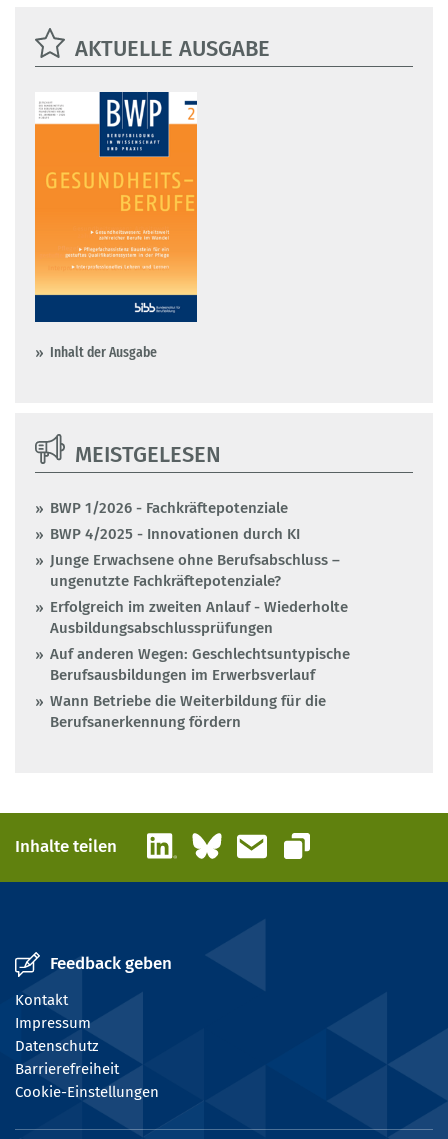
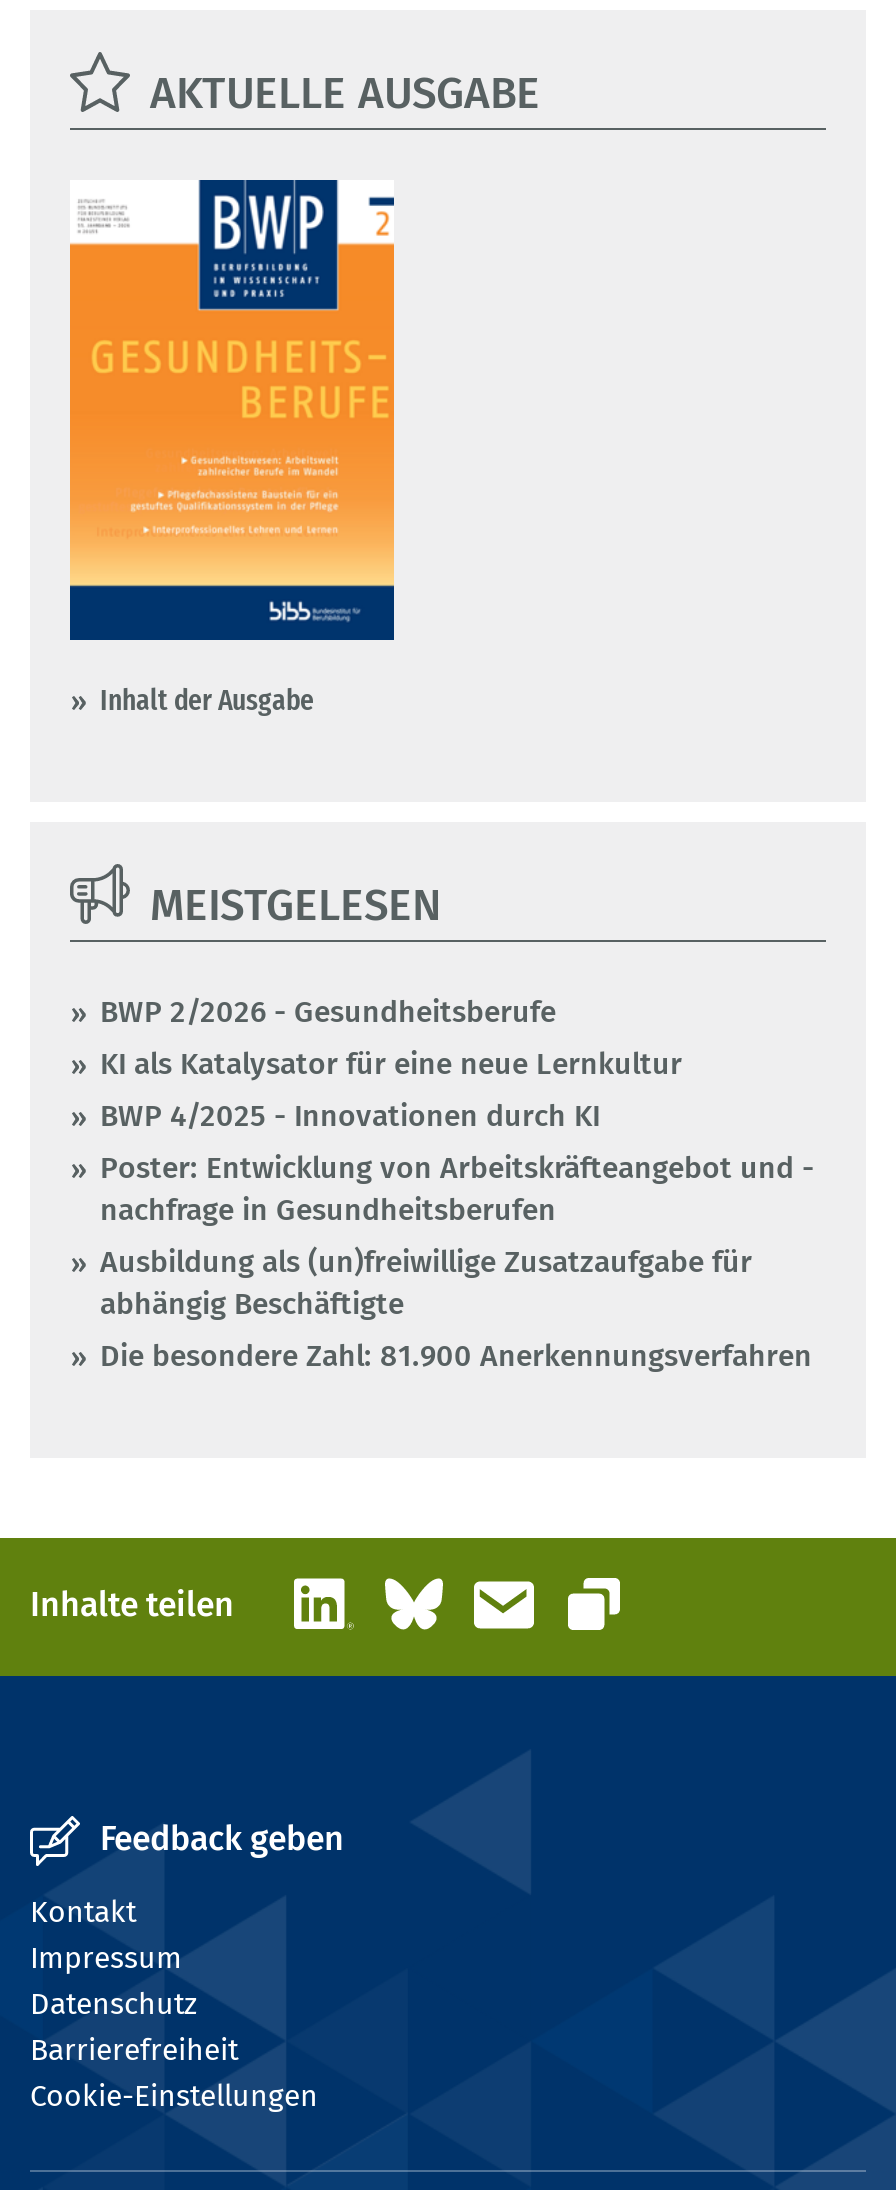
[50,499,288,517] BWP 1/2026 - Fachkräftepotenziale -> [100,994,682,1082] BWP 2/2026 - Gesundheitsberufe | KI als Katalysator für eine neue Lernkultur
moved [50,525,300,543] -> [100,1098,600,1134]: BWP 4/2025 - Innovationen durch KI
[50,551,350,731] Junge Erwachsene ohne Berufsabschluss – | ungenutzte Fachkräftepotenziale? | Erfolgreich im zweiten Anlauf - Wiederholte | Ausbildungsabschlussprüfungen | Auf anderen Wegen: Geschlechtsuntypische | Berufsausbildungen im Erwerbsverlauf | Wann Betriebe die Weiterbildung für die | Berufsanerkennung fördern -> [100,1150,814,1374] Poster: Entwicklung von Arbeitskräfteangebot und - | nachfrage in Gesundheitsberufen | Ausbildung als (un)freiwillige Zusatzaufgabe für | abhängig Beschäftigte | Die besondere Zahl: 81.900 Anerkennungsverfahren

